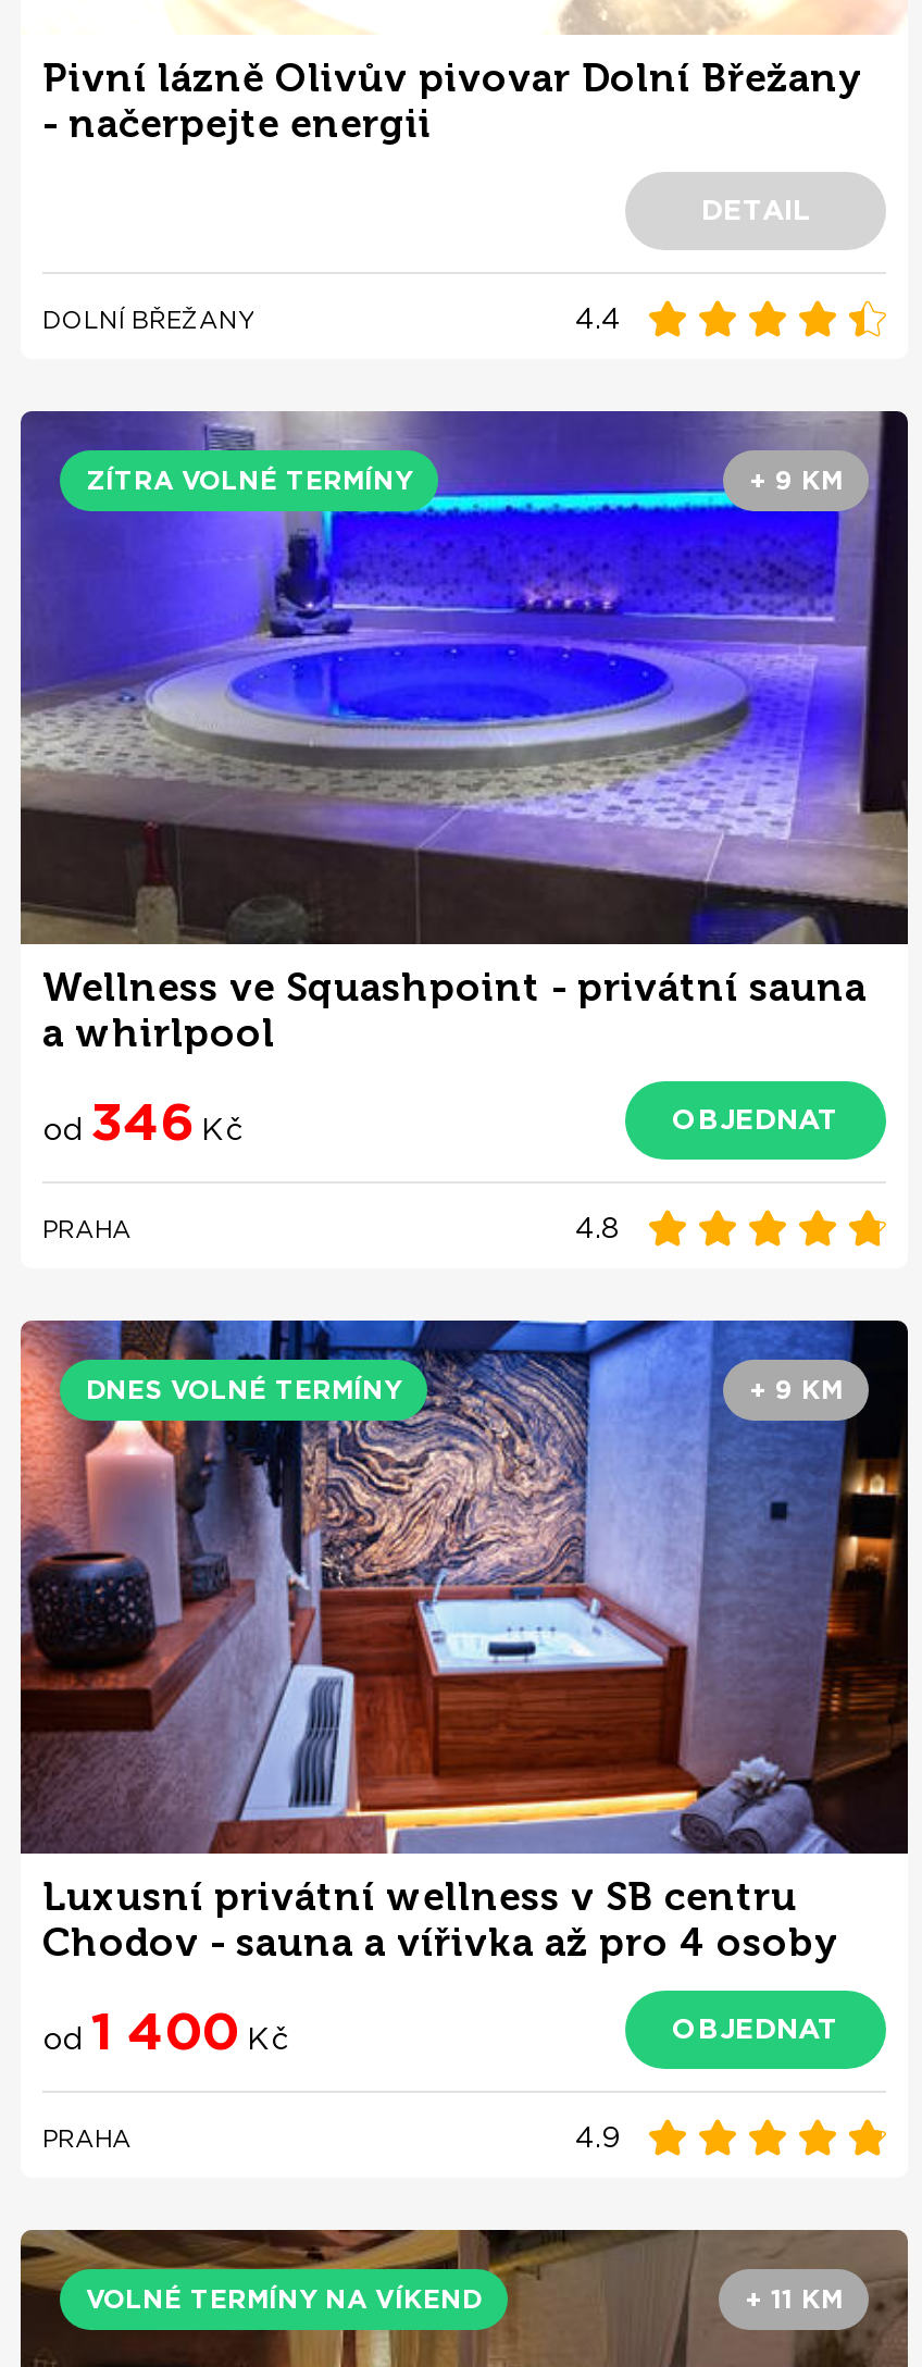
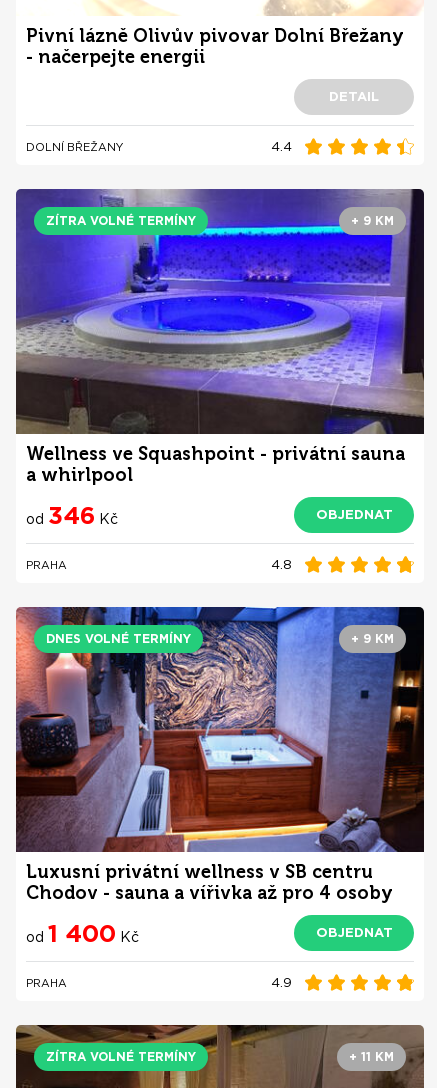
[86,2283,482,2315] VOLNÉ TERMÍNY NA VÍKEND -> [46,1049,196,1064] ZÍTRA VOLNÉ TERMÍNY

